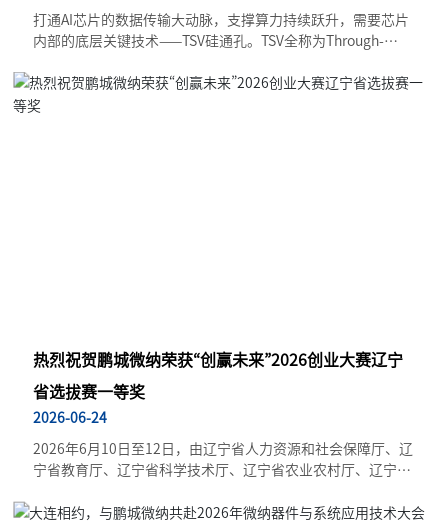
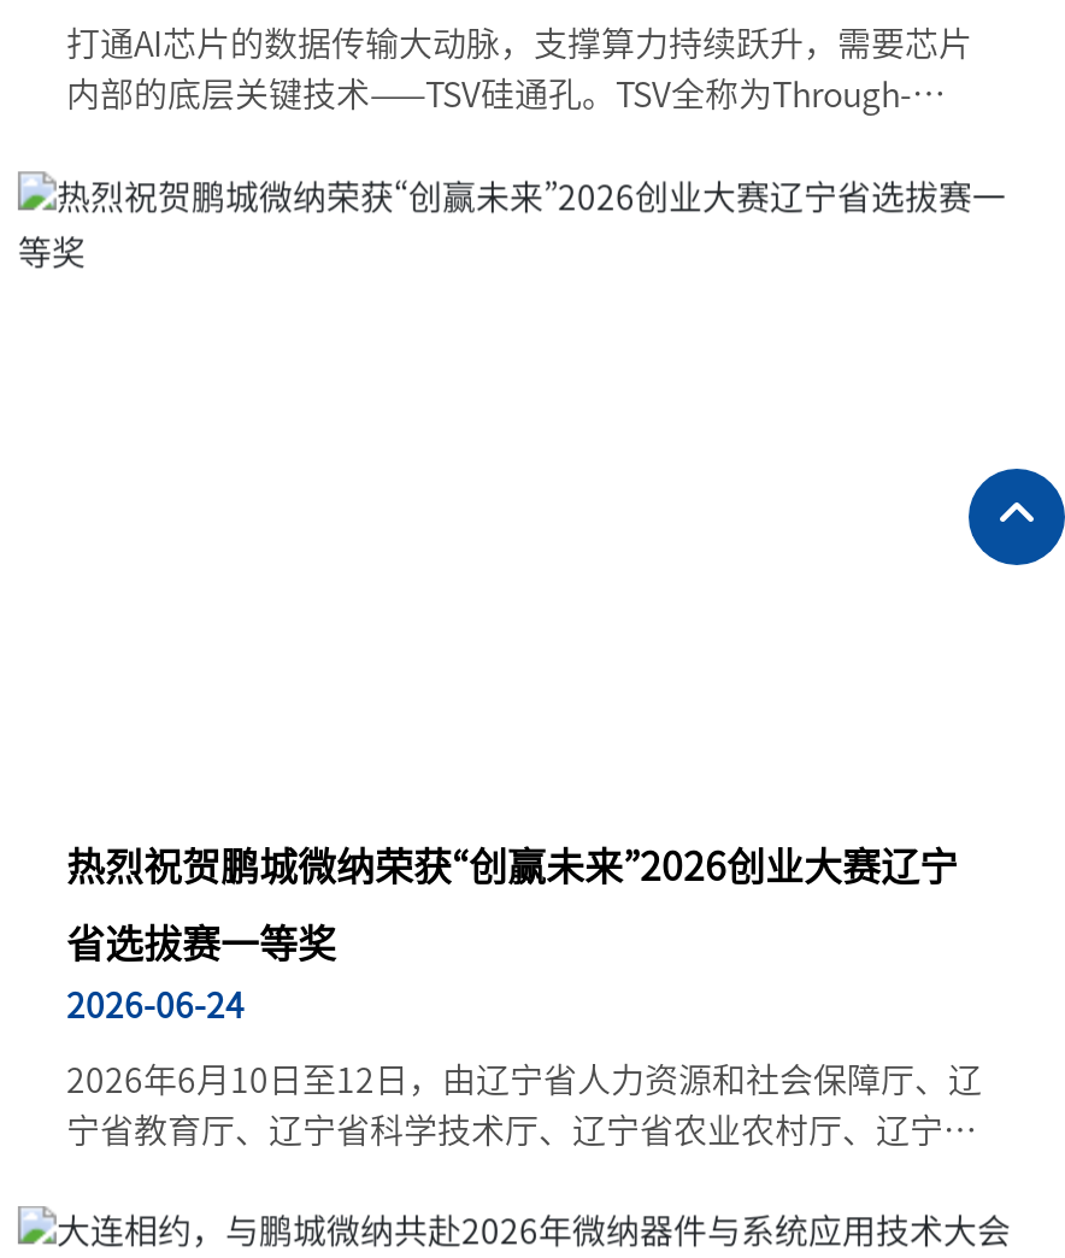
none -> [966,465,1058,569] [image]

